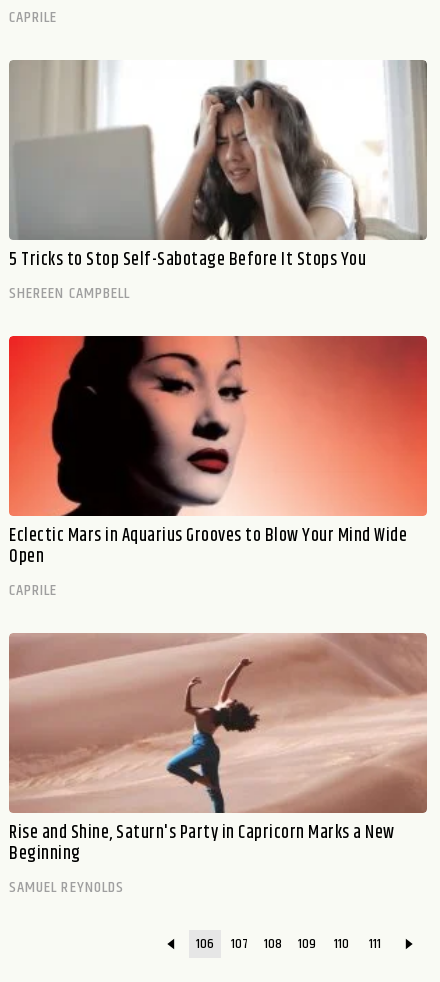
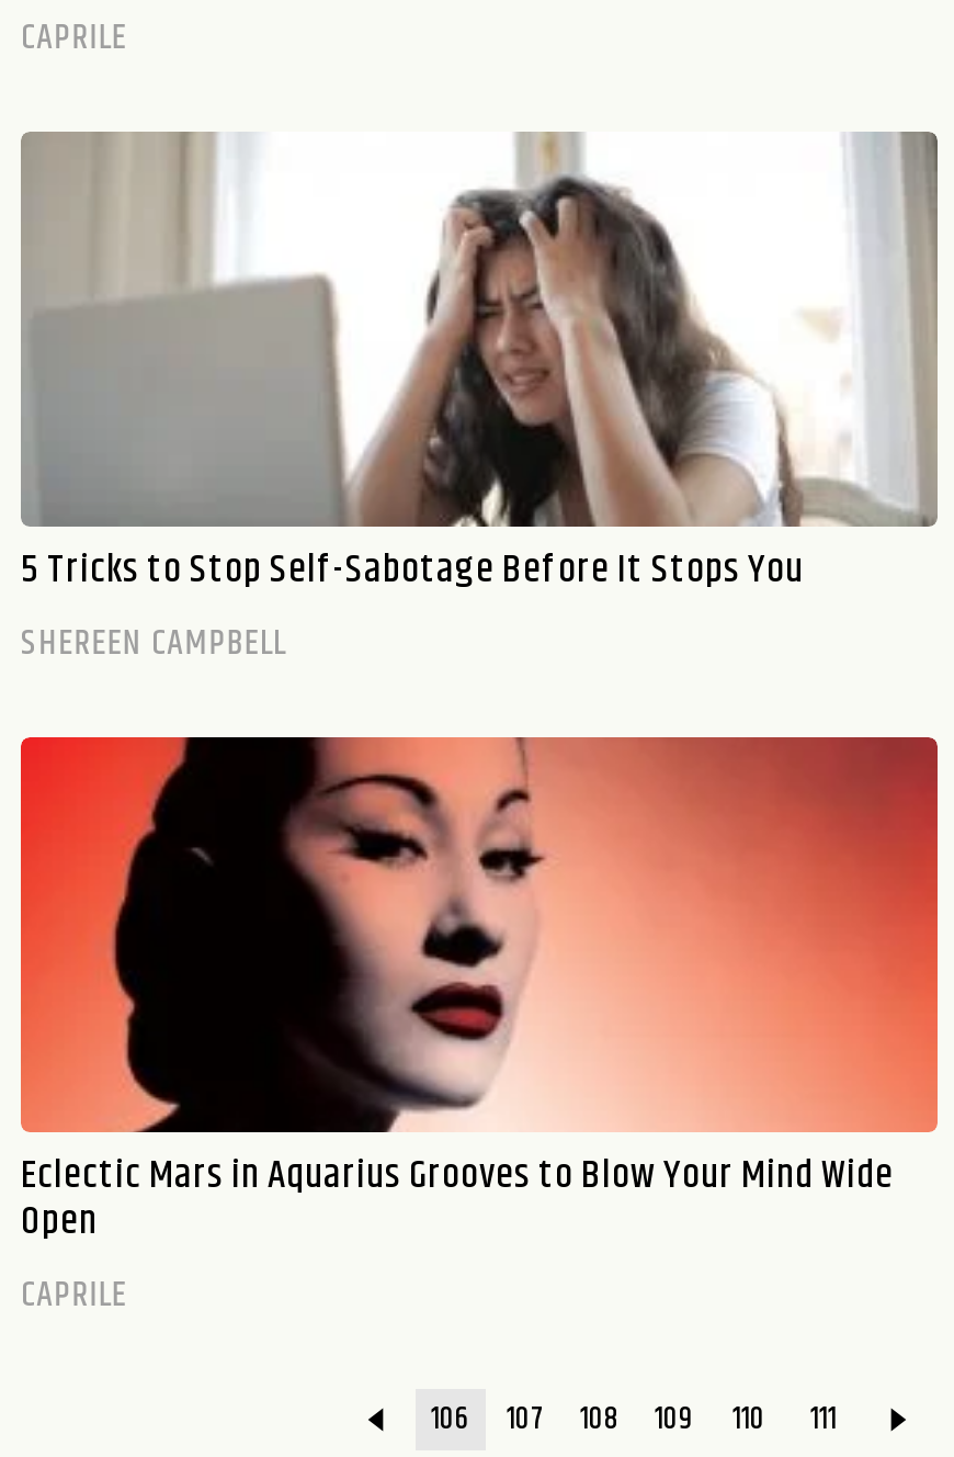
[9,633,427,900] [image] | Rise and Shine, Saturn's Party in Capricorn Marks a New | Beginning | SAMUEL REYNOLDS -> none

